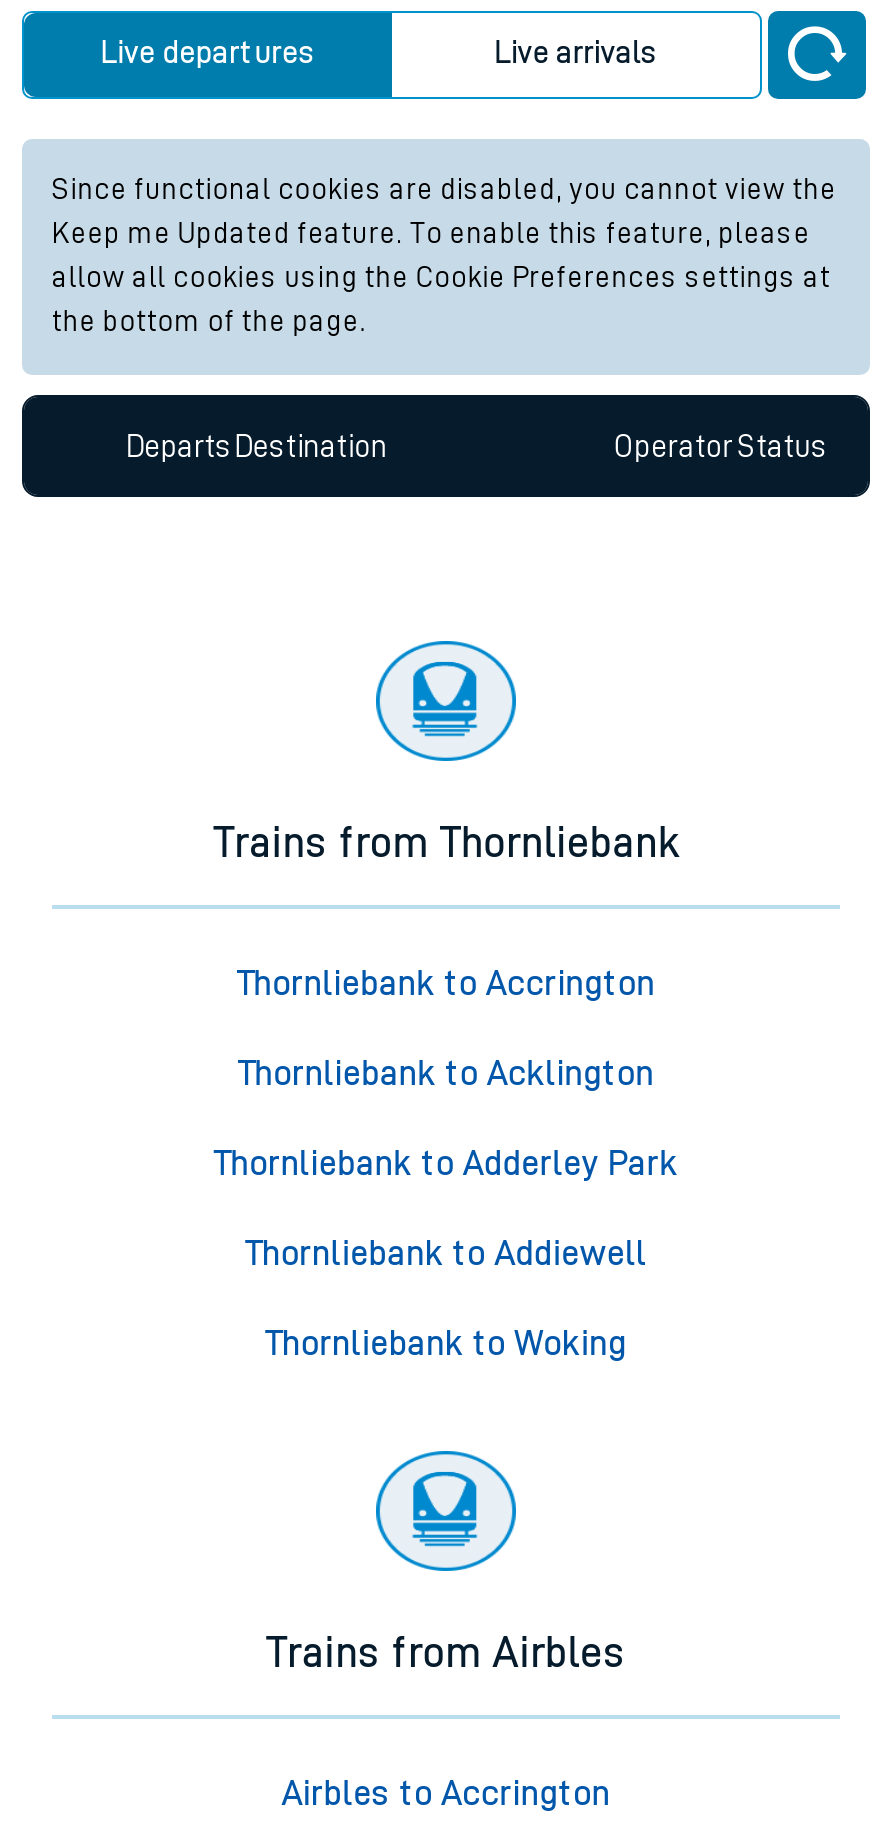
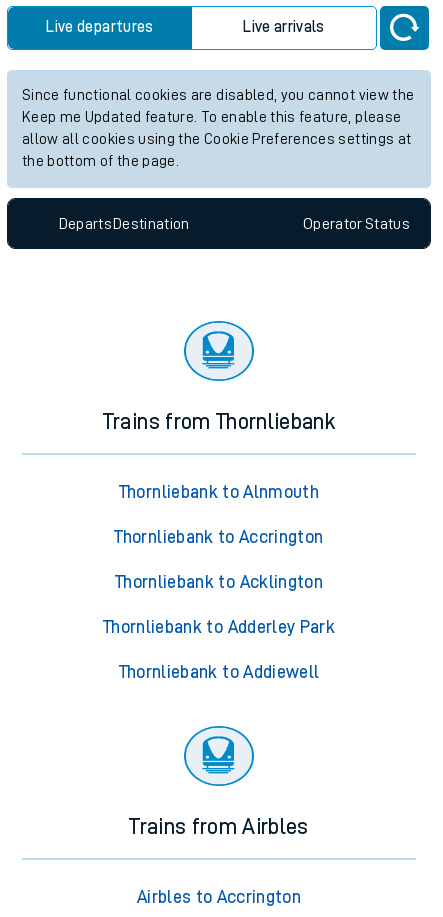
none -> [119,483,319,501] Thornliebank to Alnmouth
moved [214,966,678,1272] -> [103,528,335,681]: Thornliebank to Accrington | Thornliebank to Acklington | Thornliebank to Adderley Park | Thornliebank to Addiewell
[265,1326,627,1362] Thornliebank to Woking -> none

